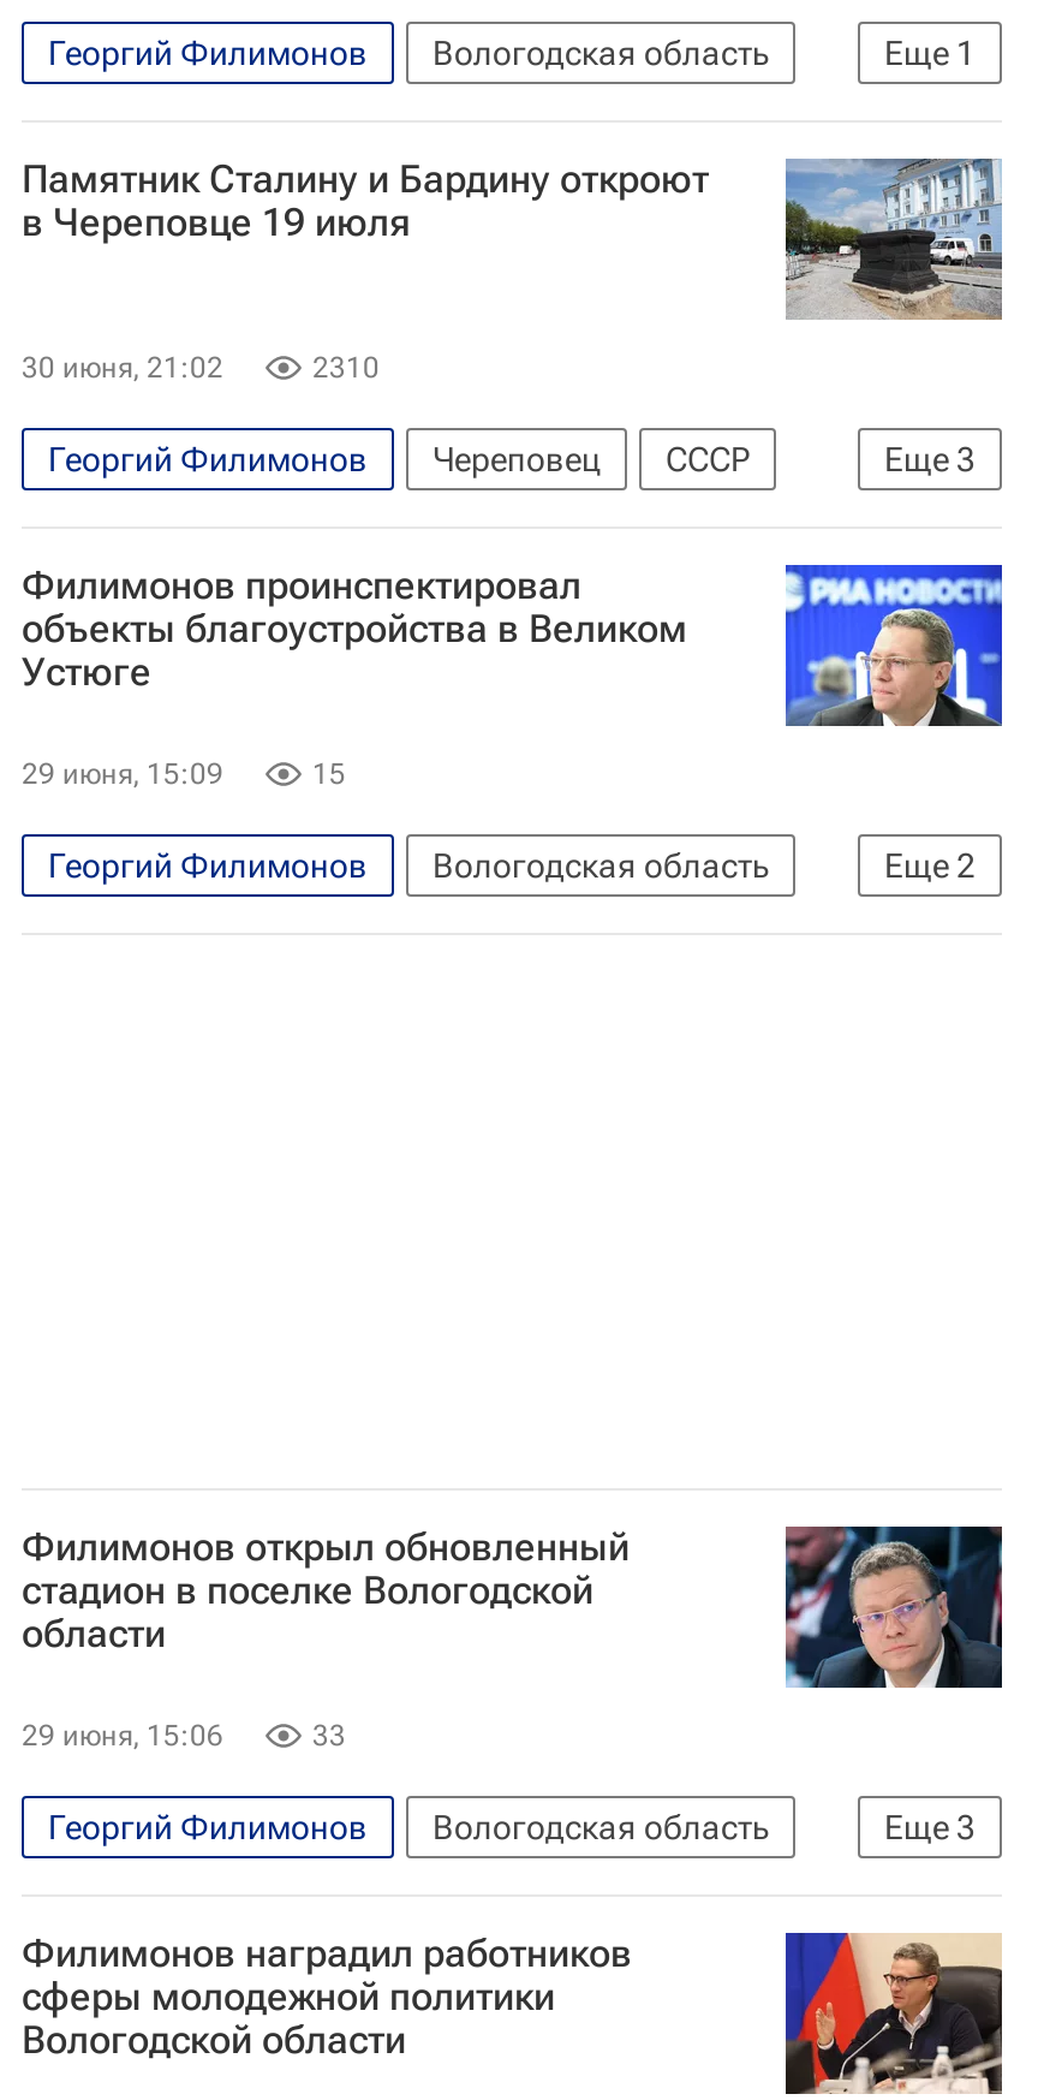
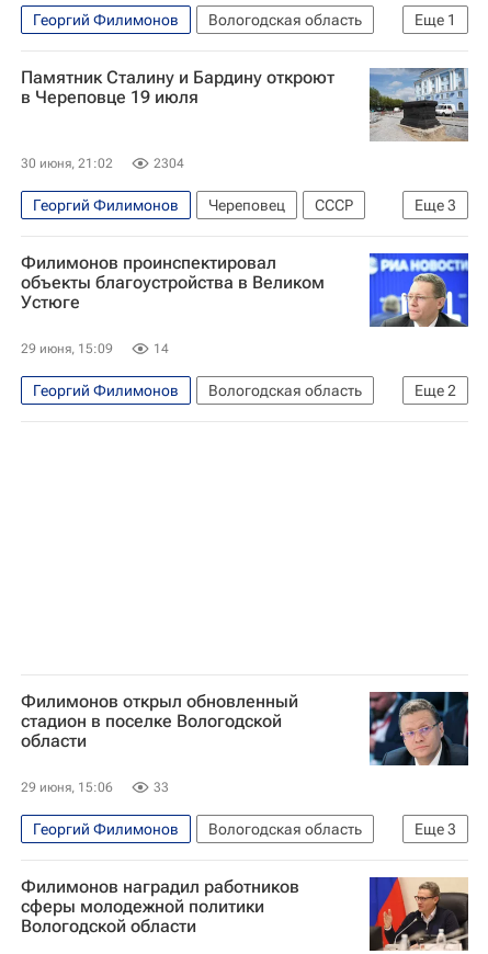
[312,350,380,383] 2310 -> [154,155,184,171] 2304
[312,756,346,790] 15 -> [154,340,169,356] 14

